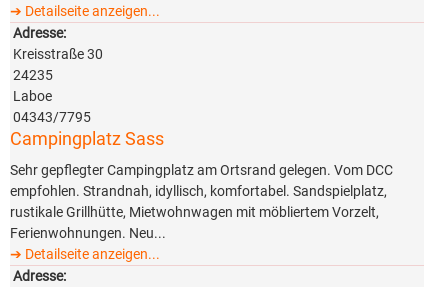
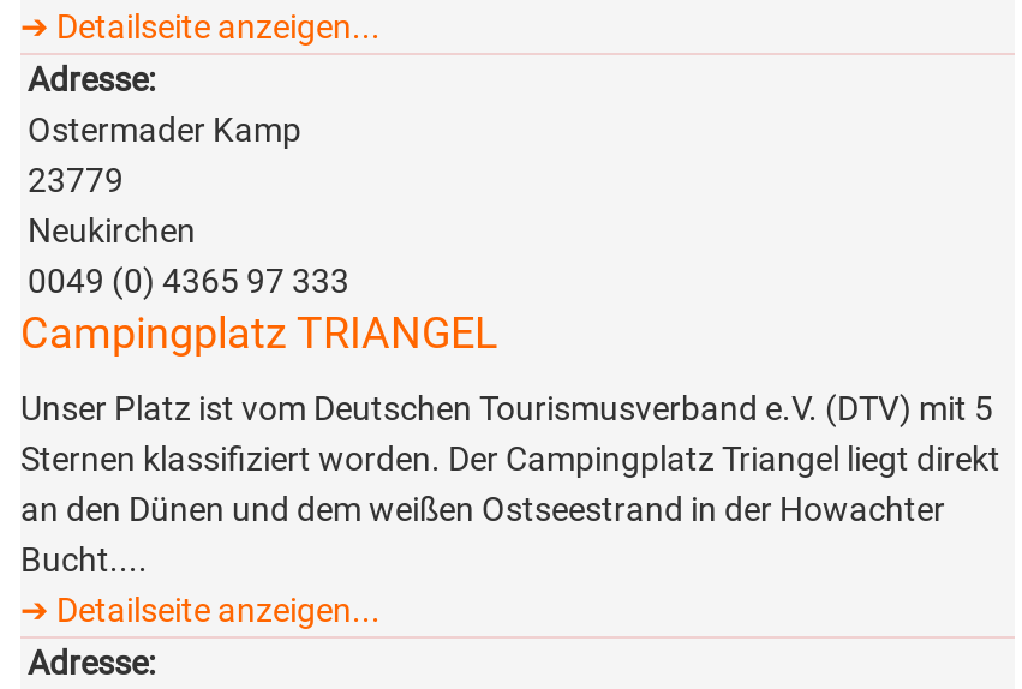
[10,46,164,149] Kreisstraße 30 | 24235 | Laboe | 04343/7795 | Campingplatz Sass -> [20,110,498,358] Ostermader Kamp | 23779 | Neukirchen | 0049 (0) 4365 97 333 | Campingplatz TRIANGEL
[10,162,393,241] Sehr gepflegter Campingplatz am Ortsrand gelegen. Vom DCC | empfohlen. Strandnah, idyllisch, komfortabel. Sandspielplatz, | rustikale Grillhütte, Mietwohnwagen mit möbliertem Vorzelt, | Ferienwohnungen. Neu... -> [20,389,1000,579] Unser Platz ist vom Deutschen Tourismusverband e.V. (DTV) mit 5 | Sternen klassifiziert worden. Der Campingplatz Triangel liegt direkt | an den Dünen und dem weißen Ostseestrand in der Howachter | Bucht....

